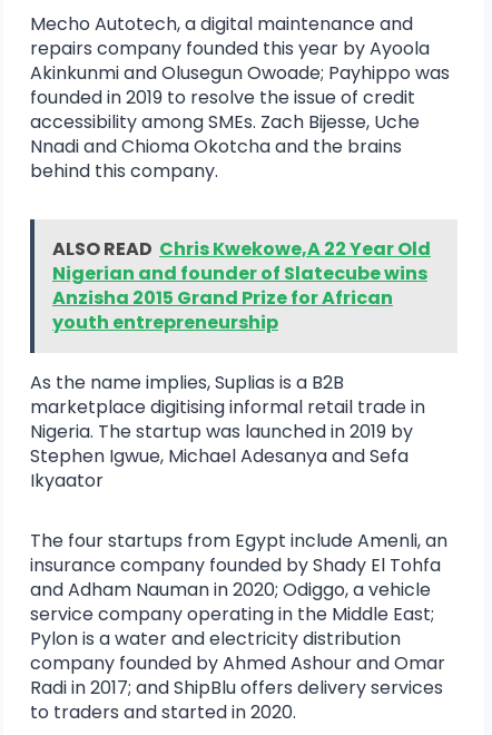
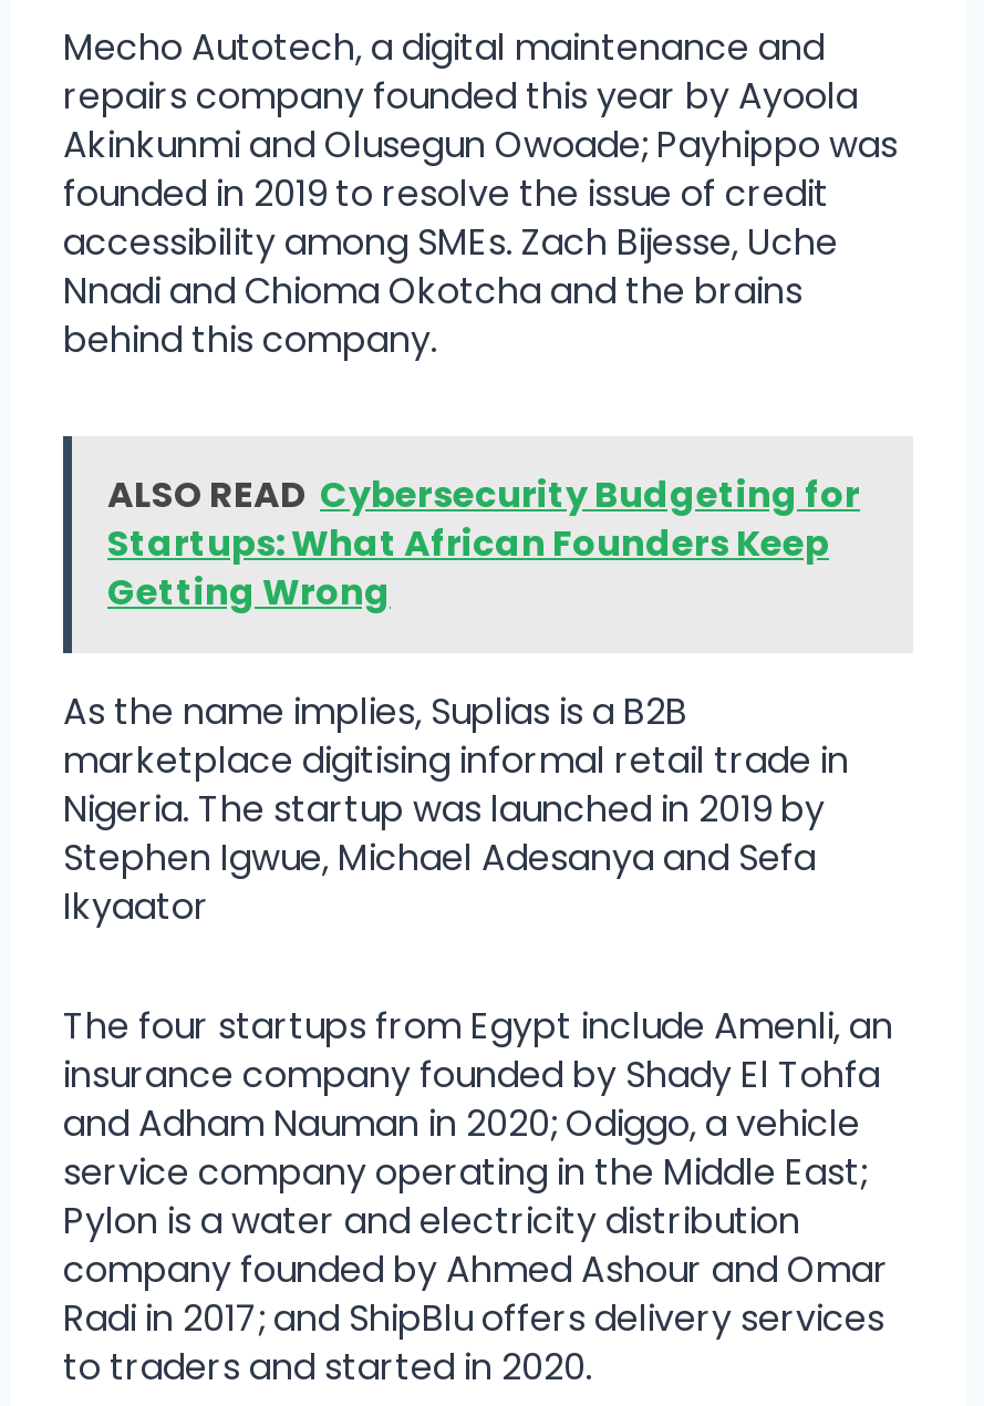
[52,236,431,335] ALSO READ Chris Kwekowe,A 22 Year Old | Nigerian and founder of Slatecube wins | Anzisha 2015 Grand Prize for African | youth entrepreneurship -> [107,469,860,617] ALSO READ Cybersecurity Budgeting for | Startups: What African Founders Keep | Getting Wrong

